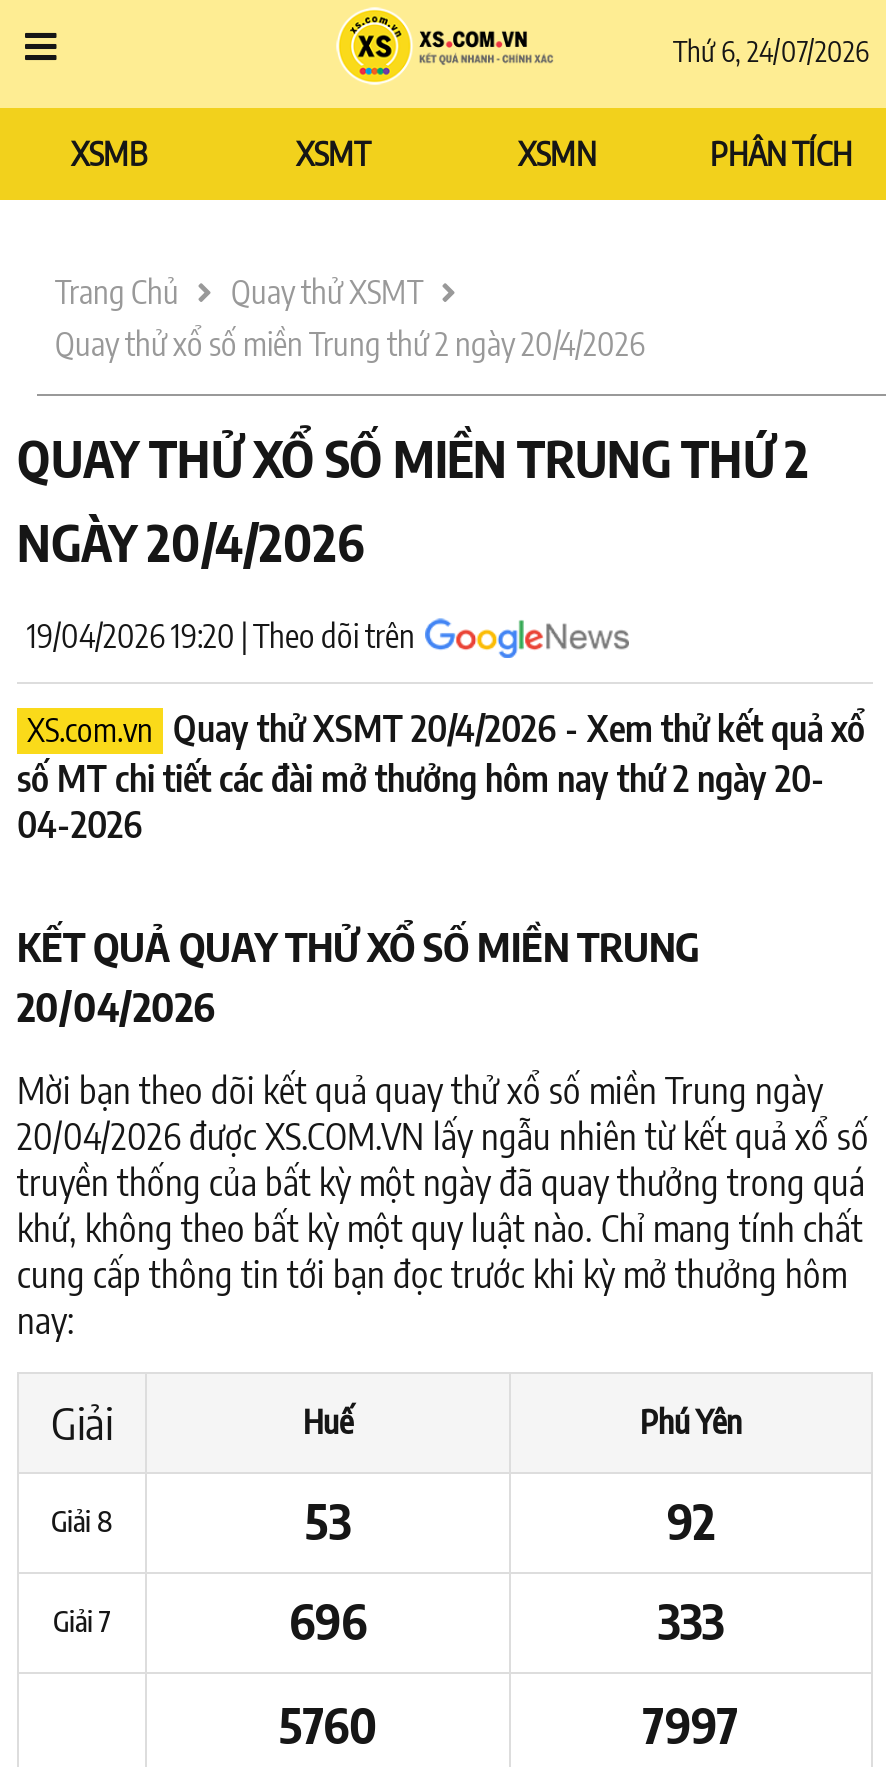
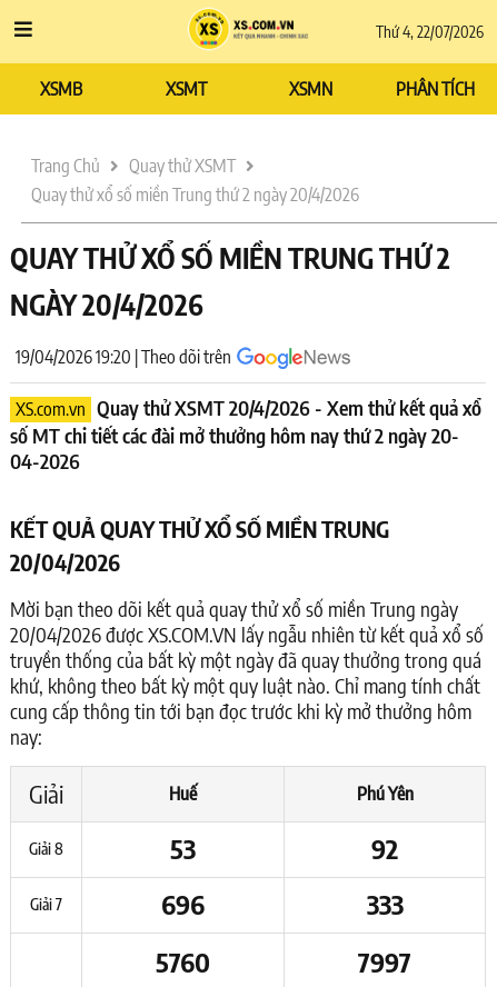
[673,34,869,68] Thứ 6, 24/07/2026 -> [376,22,484,41] Thứ 4, 22/07/2026

